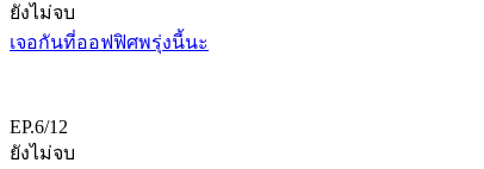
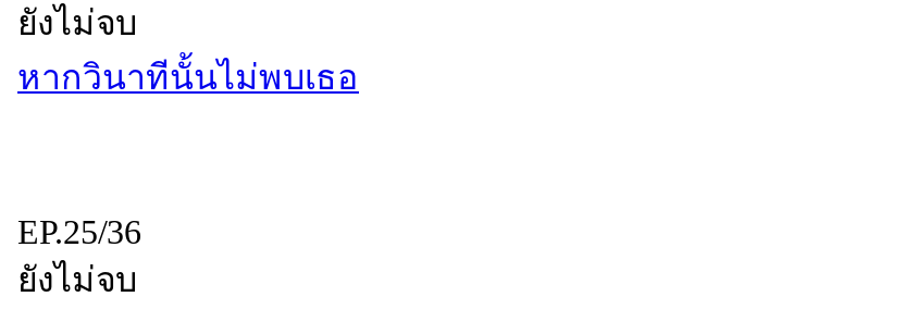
[10,32,209,53] เจอกันที่ออฟฟิศพรุ่งนี้นะ -> [17,59,359,96] หากวินาทีนั้นไม่พบเธอ
[10,117,68,137] EP.6/12 -> [17,214,141,251] EP.25/36

